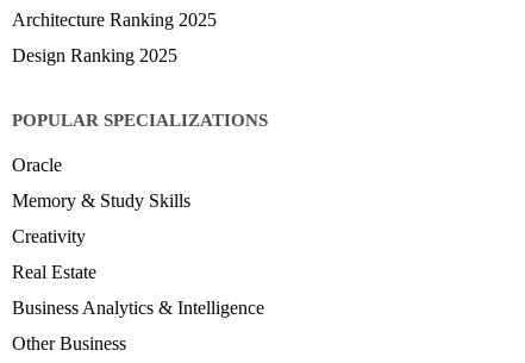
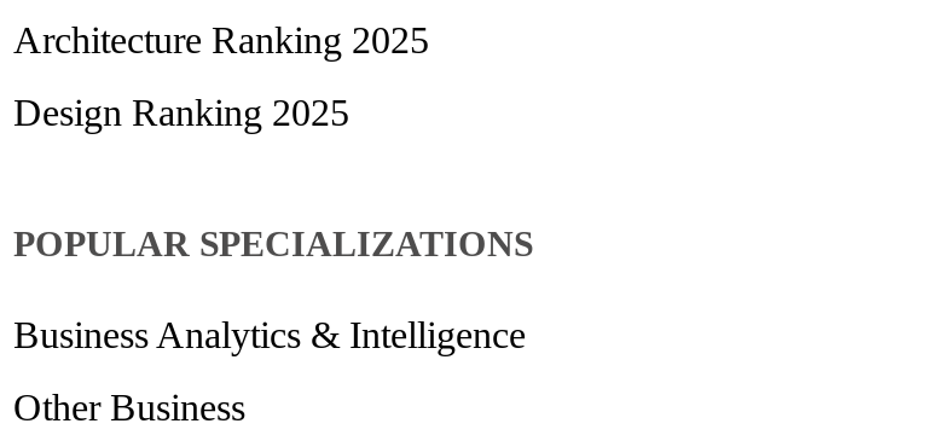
[12,155,190,282] Oracle | Memory & Study Skills | Creativity | Real Estate -> none

